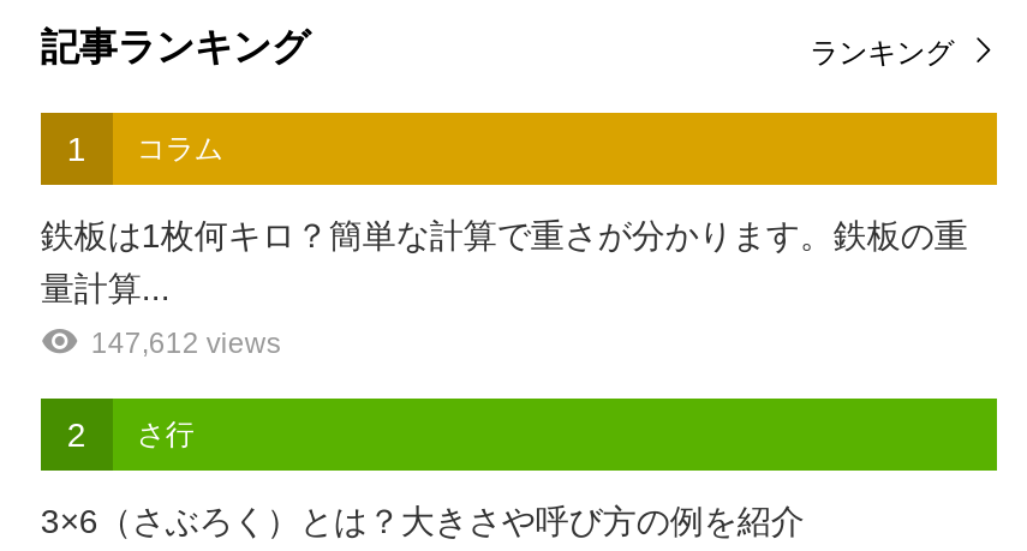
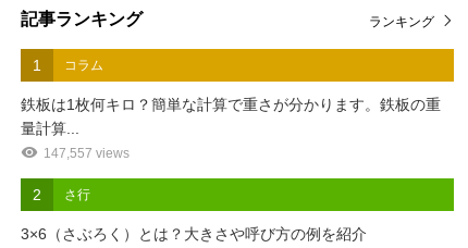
[91,327,281,360] 147,612 views -> [43,146,129,161] 147,557 views

